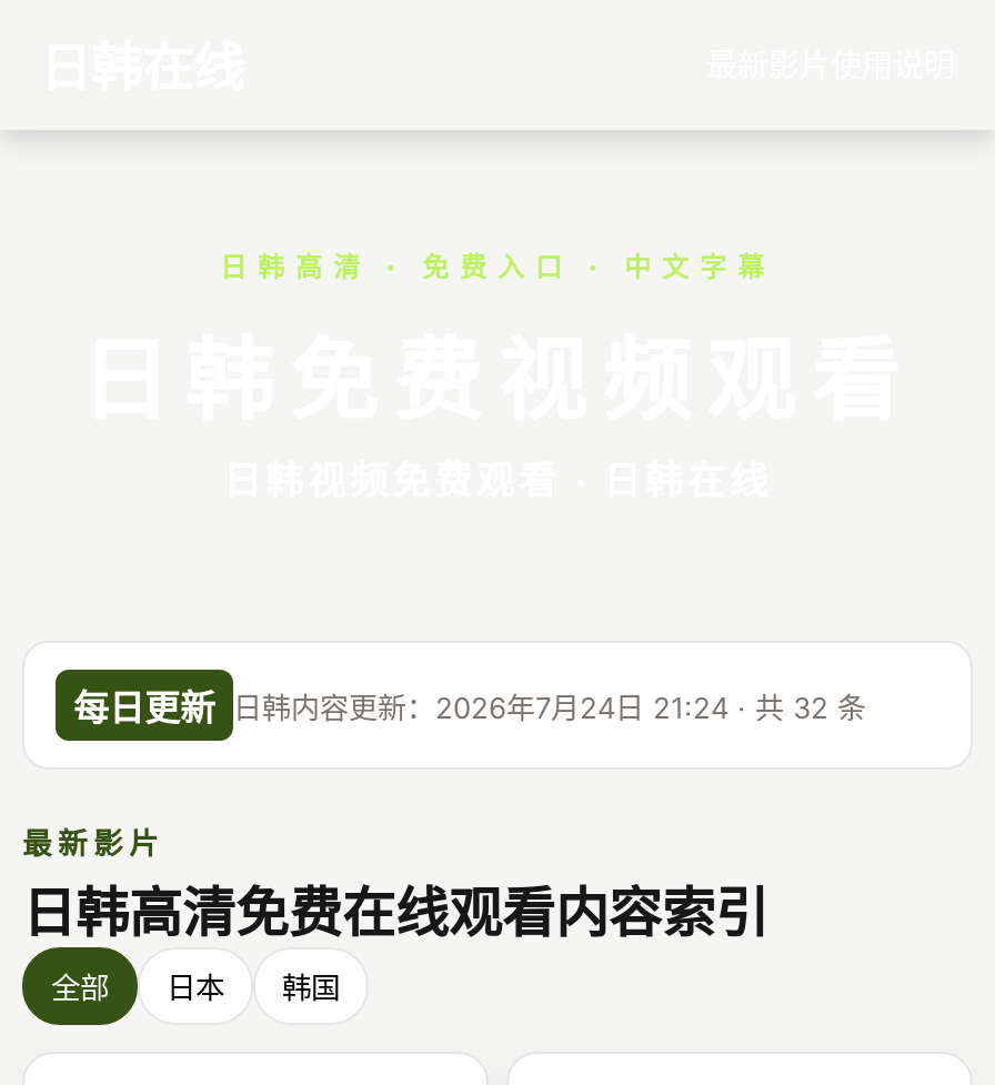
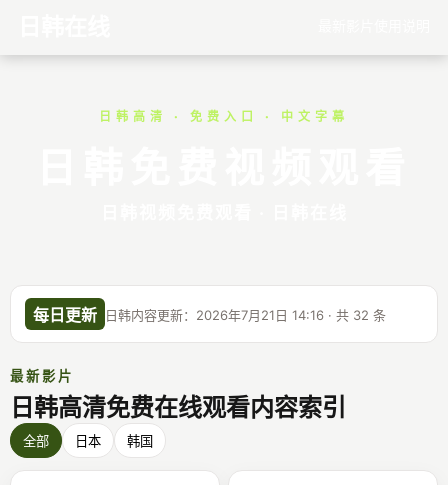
[73,685,866,730] 每日更新 日韩内容更新：2026年7月24日 21:24 · 共 32 条 -> [33,305,386,325] 每日更新 日韩内容更新：2026年7月21日 14:16 · 共 32 条

